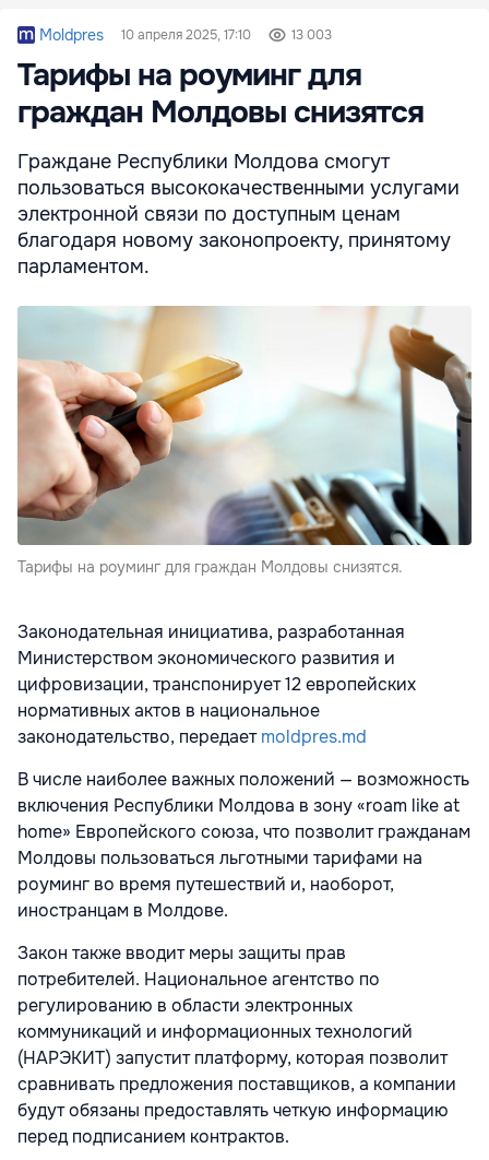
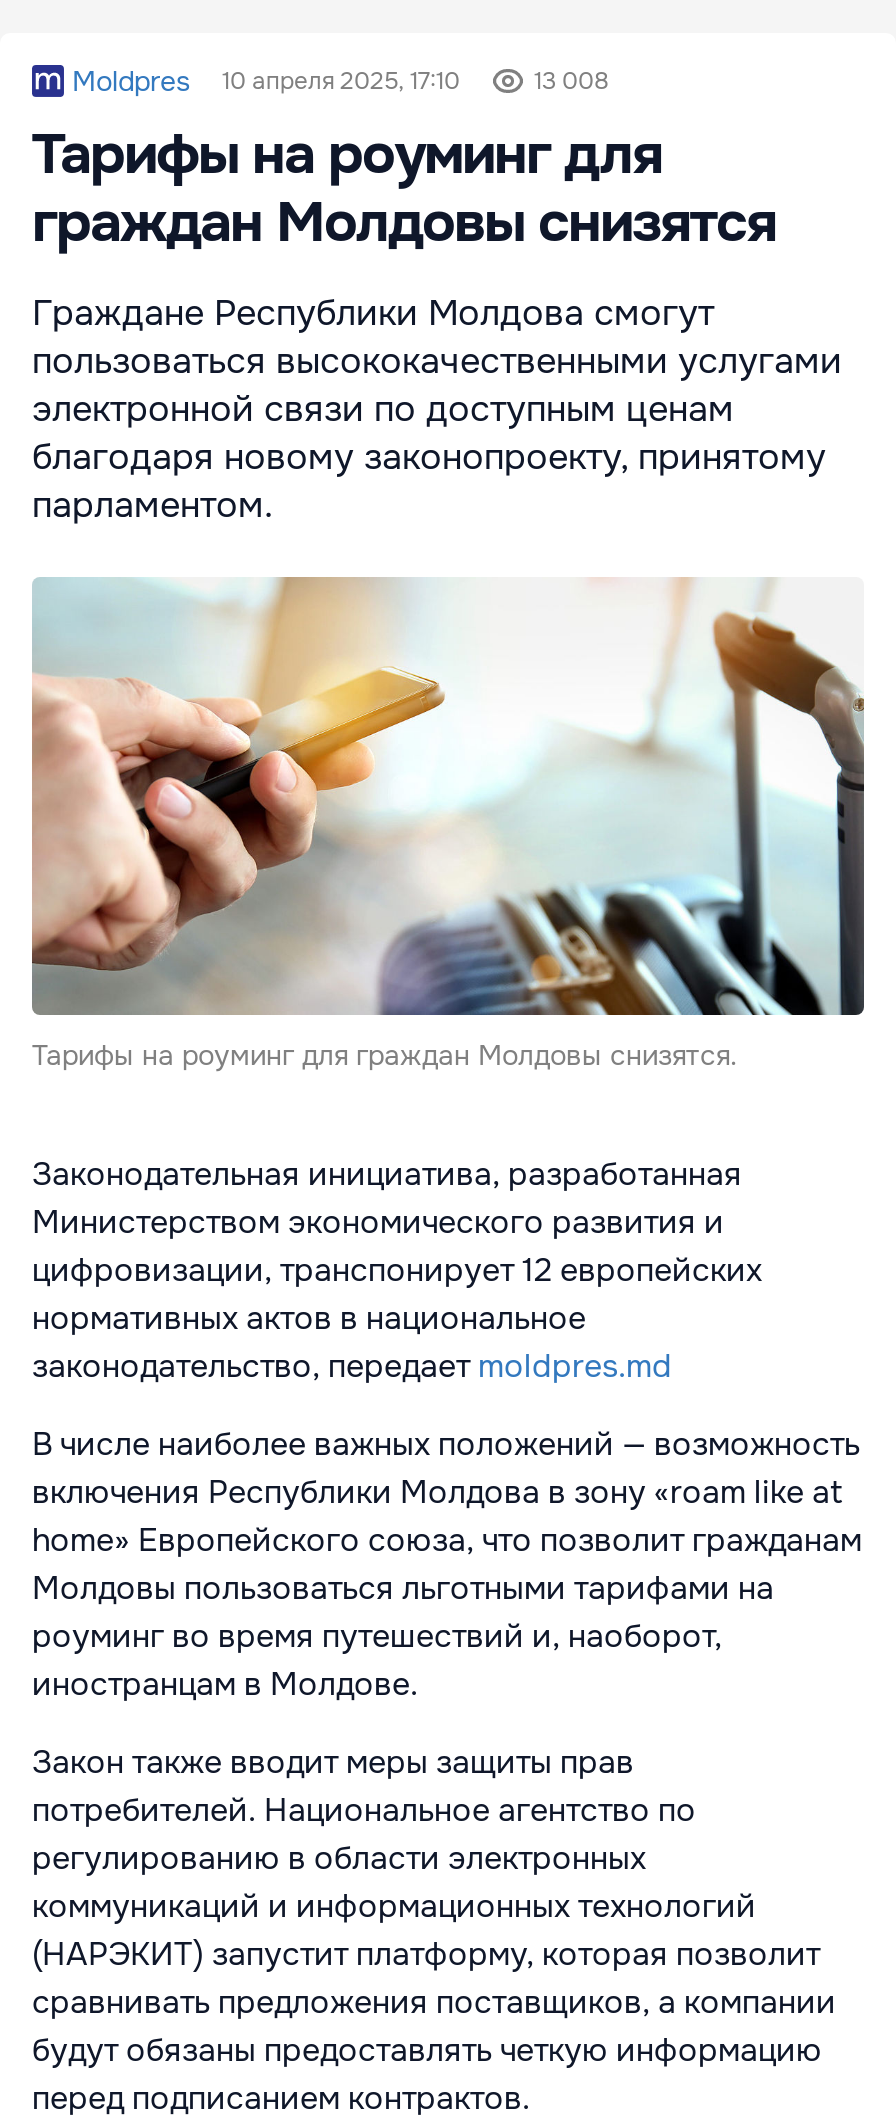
[291,27,332,44] 13 003 -> [534,66,608,98] 13 008

